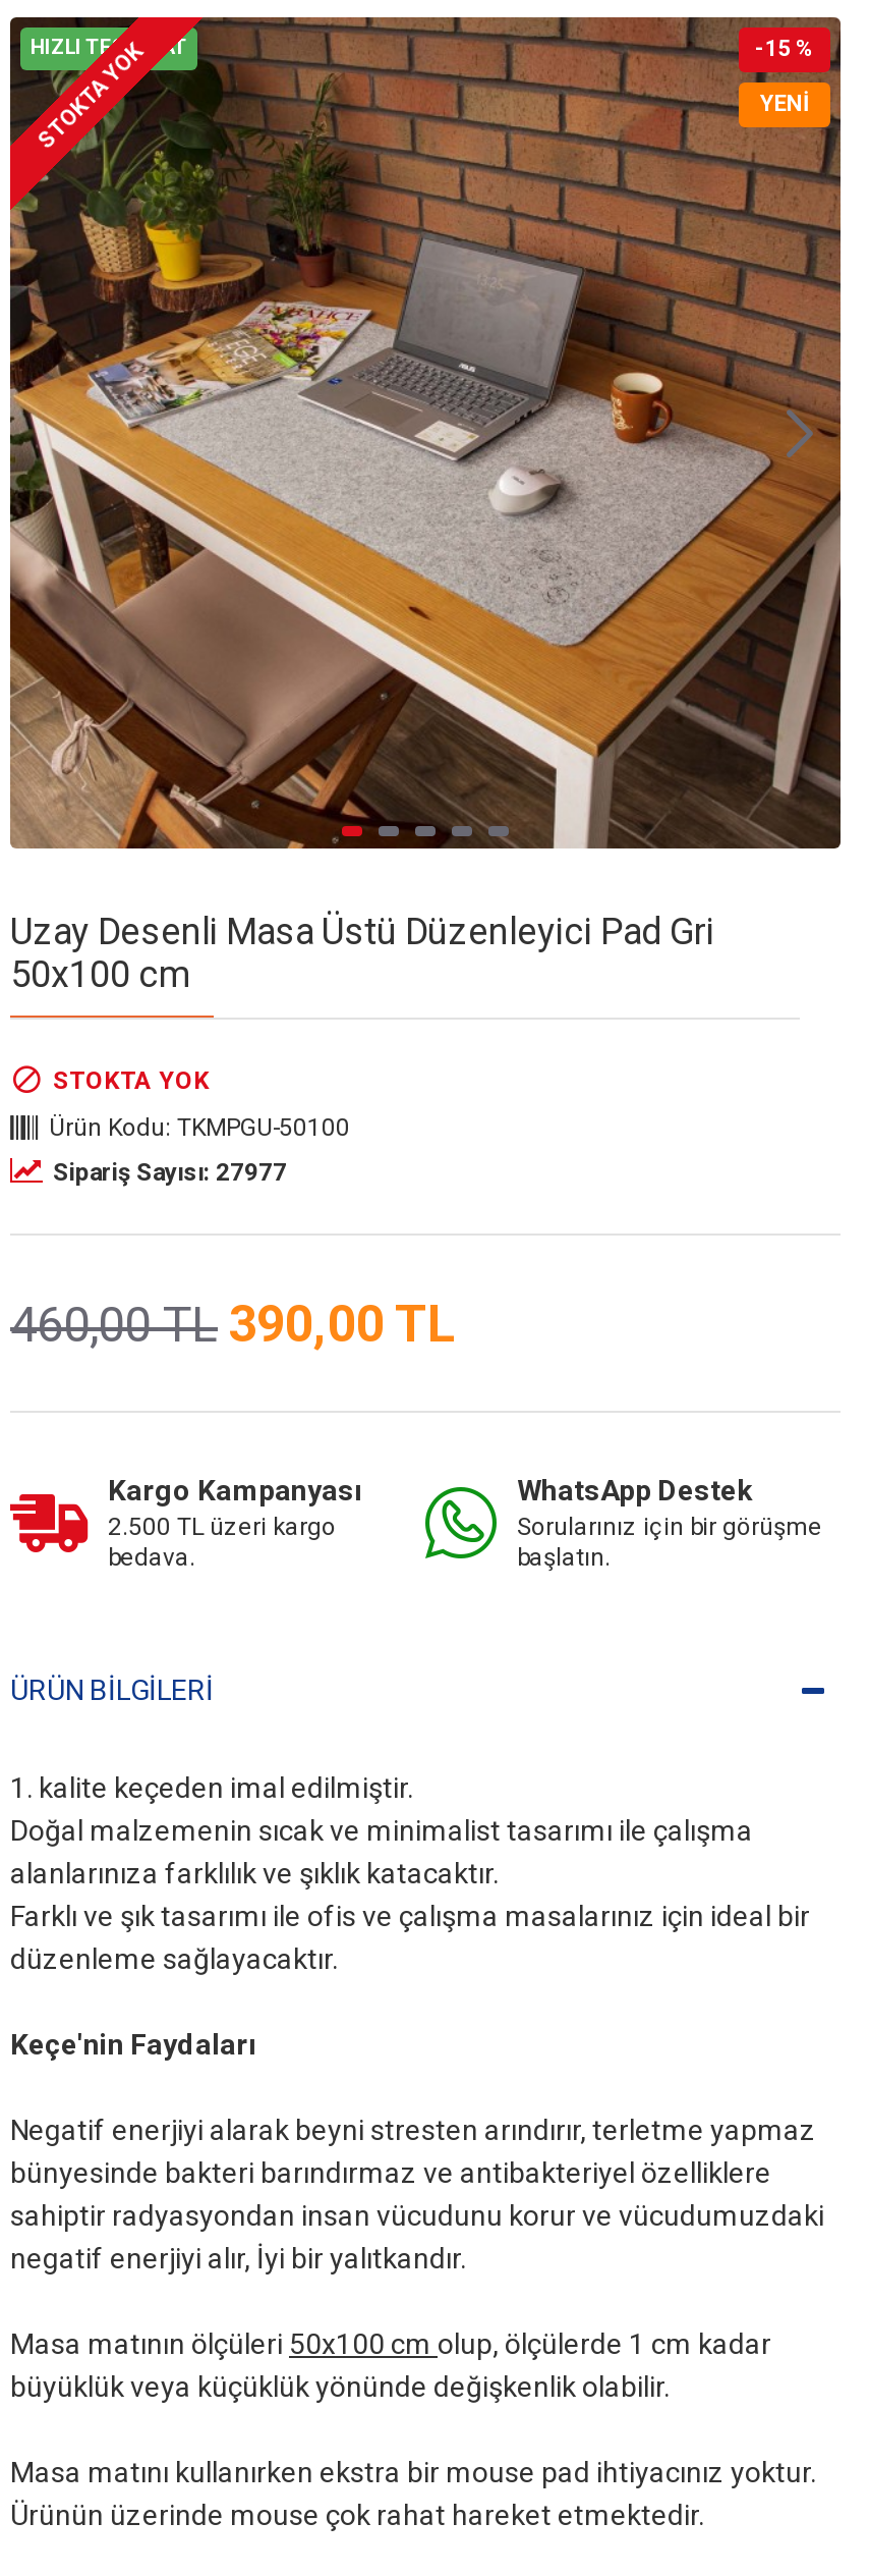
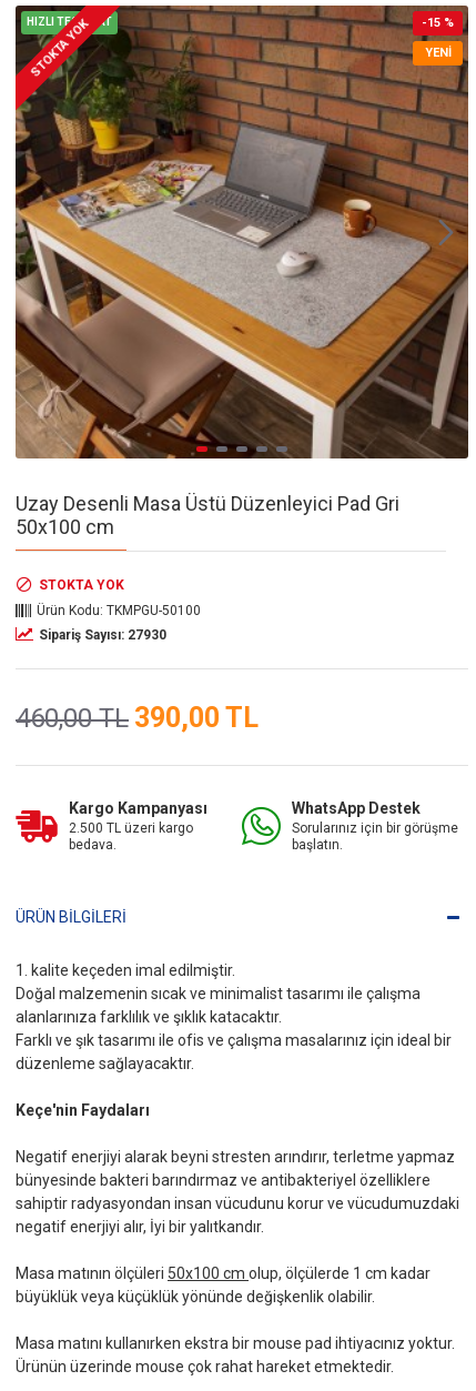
[53,1157,287,1186] Sipariş Sayısı: 27977 -> [39,627,166,642] Sipariş Sayısı: 27930

